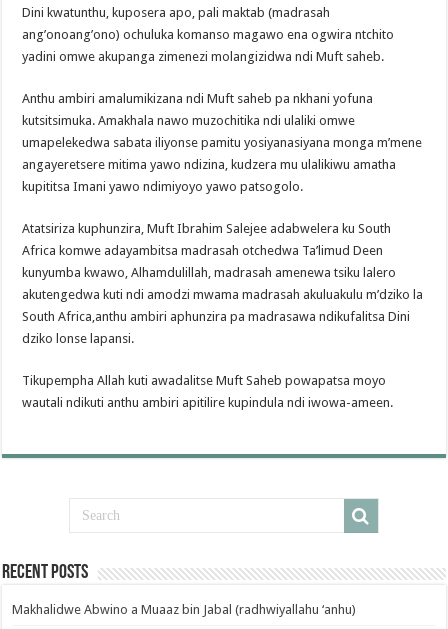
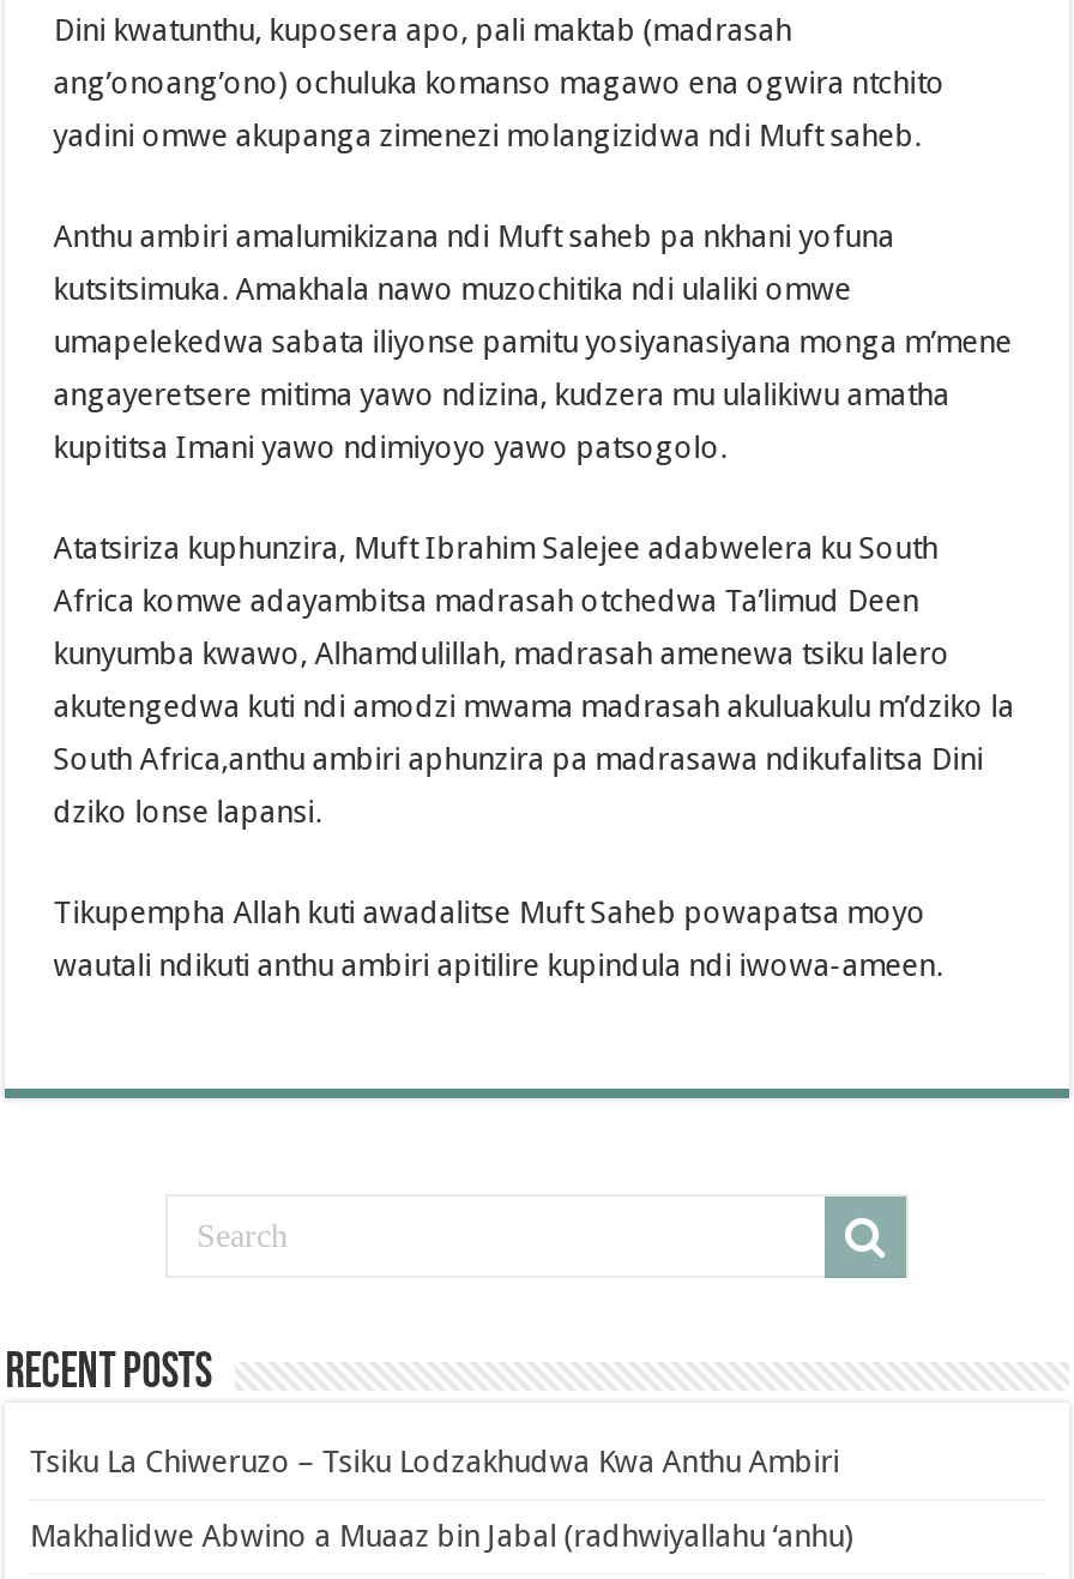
none -> [29,1443,840,1479] Tsiku La Chiweruzo – Tsiku Lodzakhudwa Kwa Anthu Ambiri

